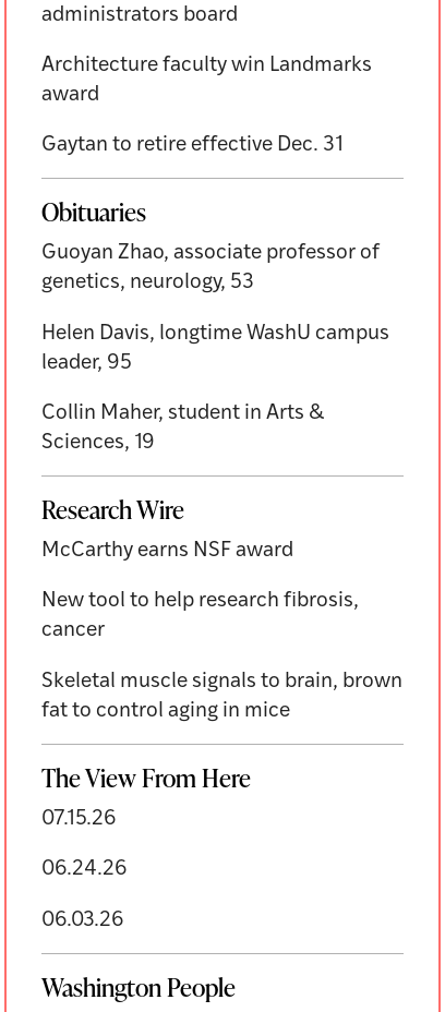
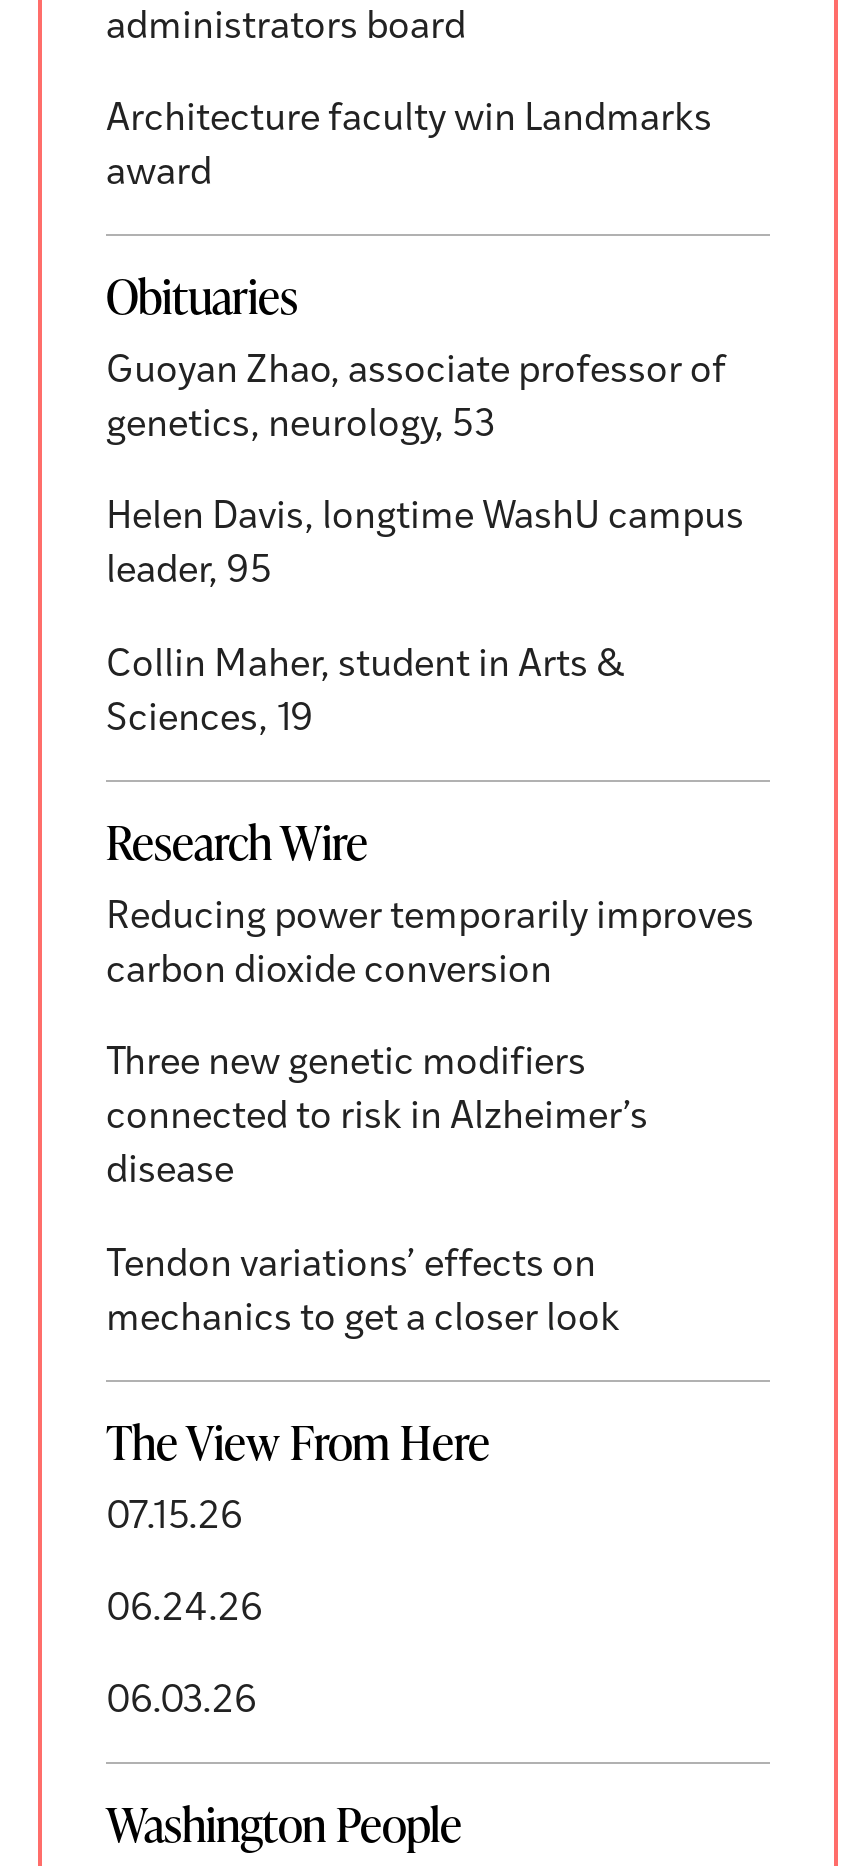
[41,135,344,156] Gaytan to retire effective Dec. 31 -> none
moved [41,194,389,527] -> [106,263,744,873]: Obituaries | Guoyan Zhao, associate professor of | genetics, neurology, 53 | Helen Davis, longtime WashU campus | leader, 95 | Collin Maher, student in Arts & | Sciences, 19 | Research Wire
[41,541,293,562] McCarthy earns NSF award -> [106,900,754,992] Reducing power temporarily improves | carbon dioxide conversion
[41,592,359,642] New tool to help research fibrosis, | cancer -> [106,1047,648,1193] Three new genetic modifiers | connected to risk in Alzheimer’s | disease
[41,671,402,722] Skeletal muscle signals to brain, brown | fat to control aging in mice -> [106,1247,620,1339] Tendon variations’ effects on | mechanics to get a closer look

